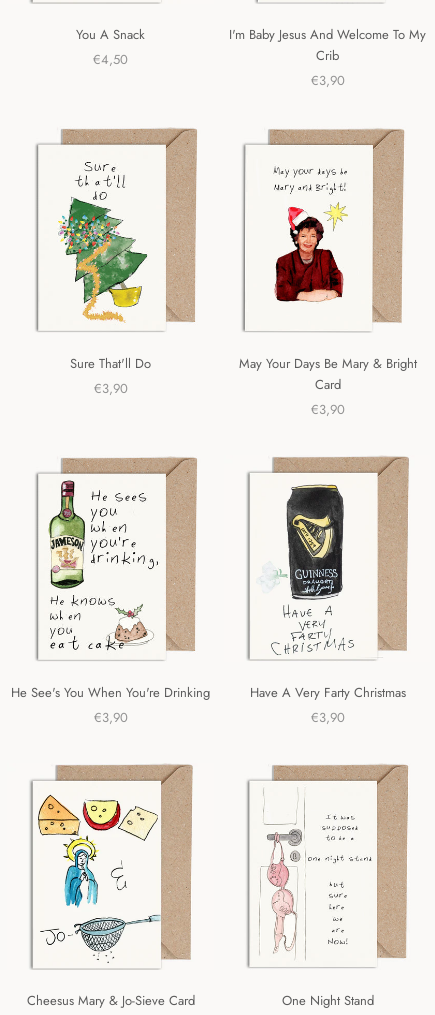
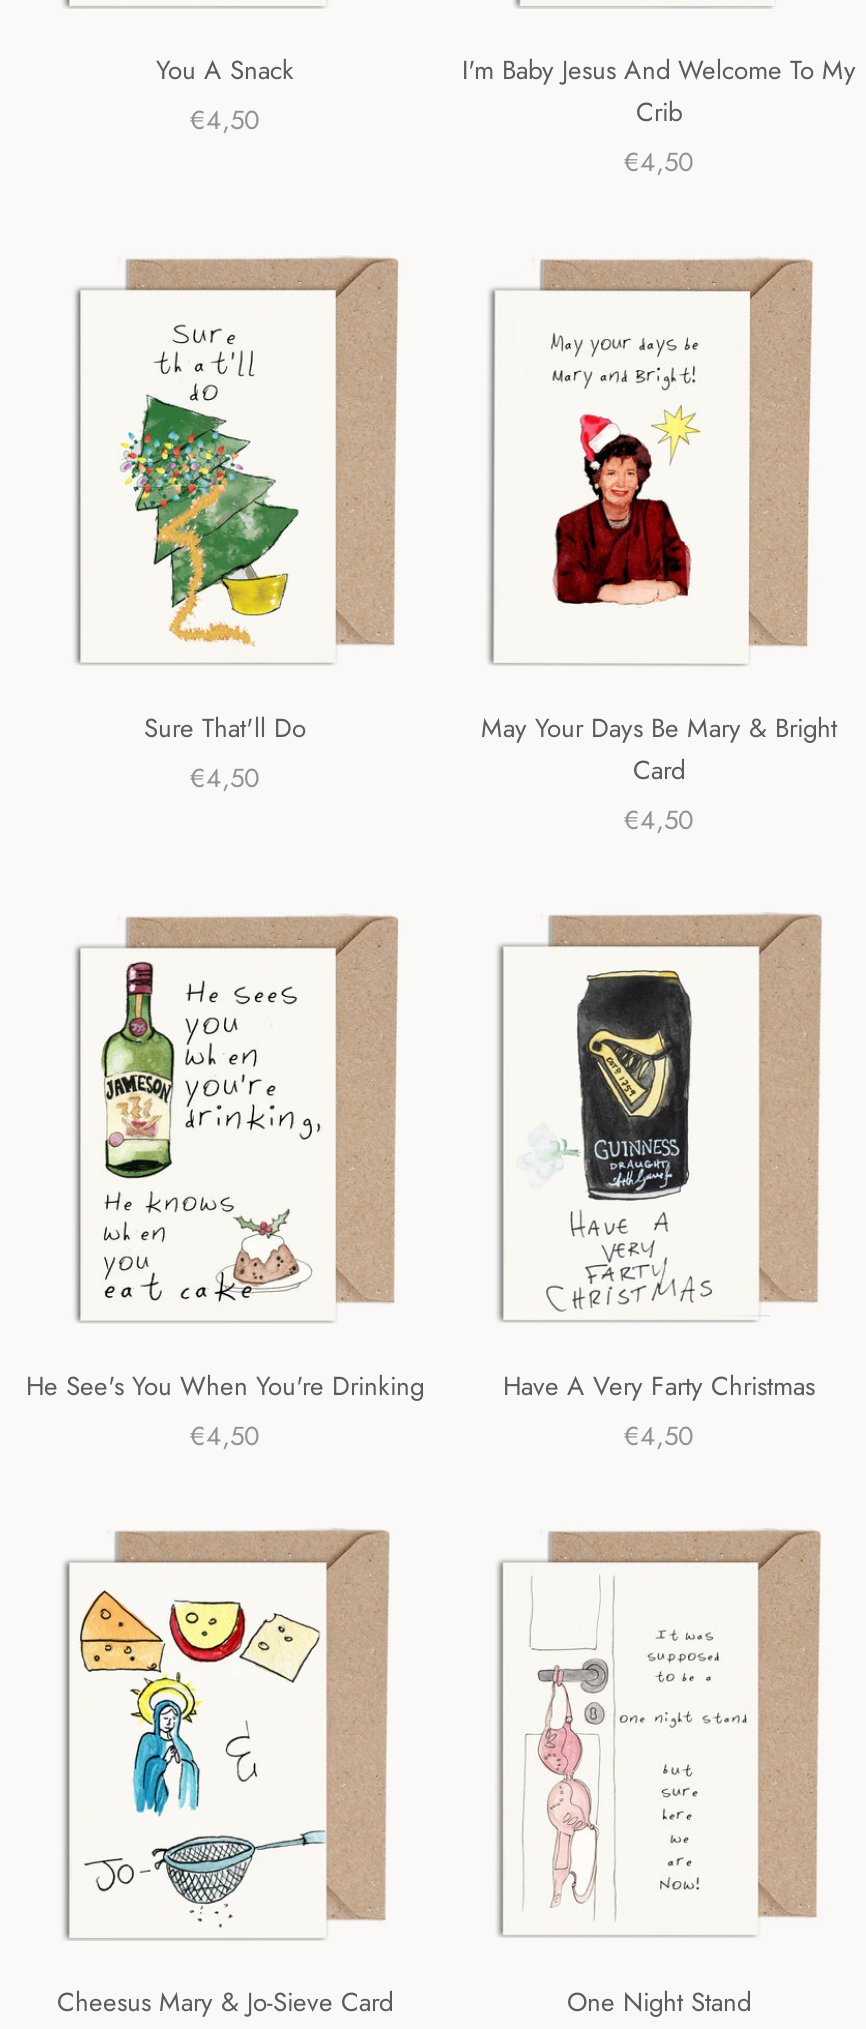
[310,71,344,90] €3,90 -> [624,143,694,181] €4,50
[93,379,127,398] €3,90 -> [190,759,260,797] €4,50
[310,400,344,419] €3,90 -> [624,801,694,839] €4,50
[93,708,127,727] €3,90 -> [190,1417,260,1455] €4,50
[310,708,344,727] €3,90 -> [624,1417,694,1455] €4,50

